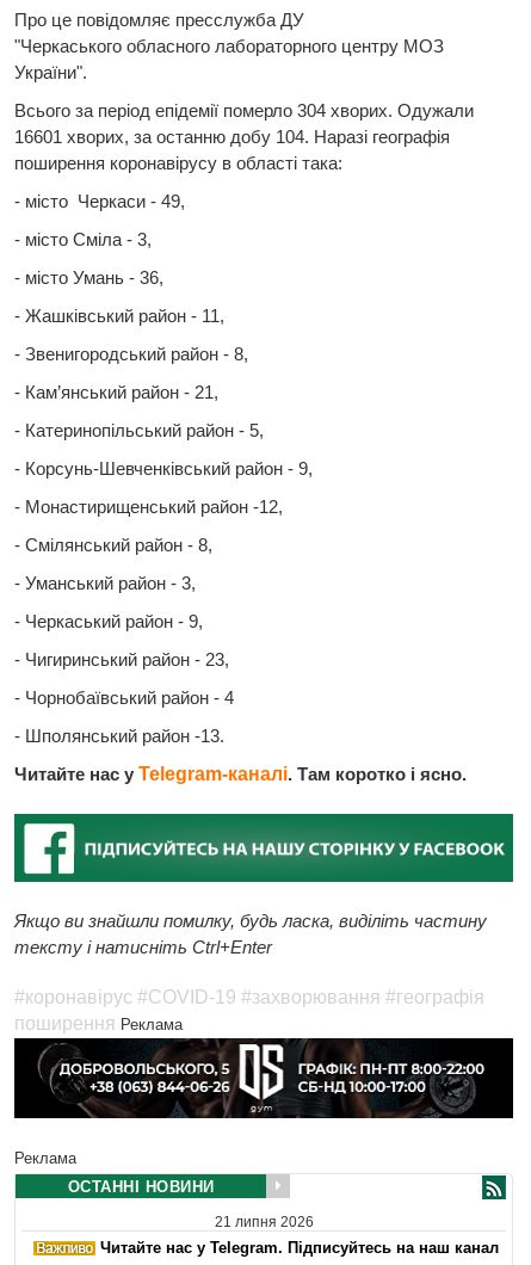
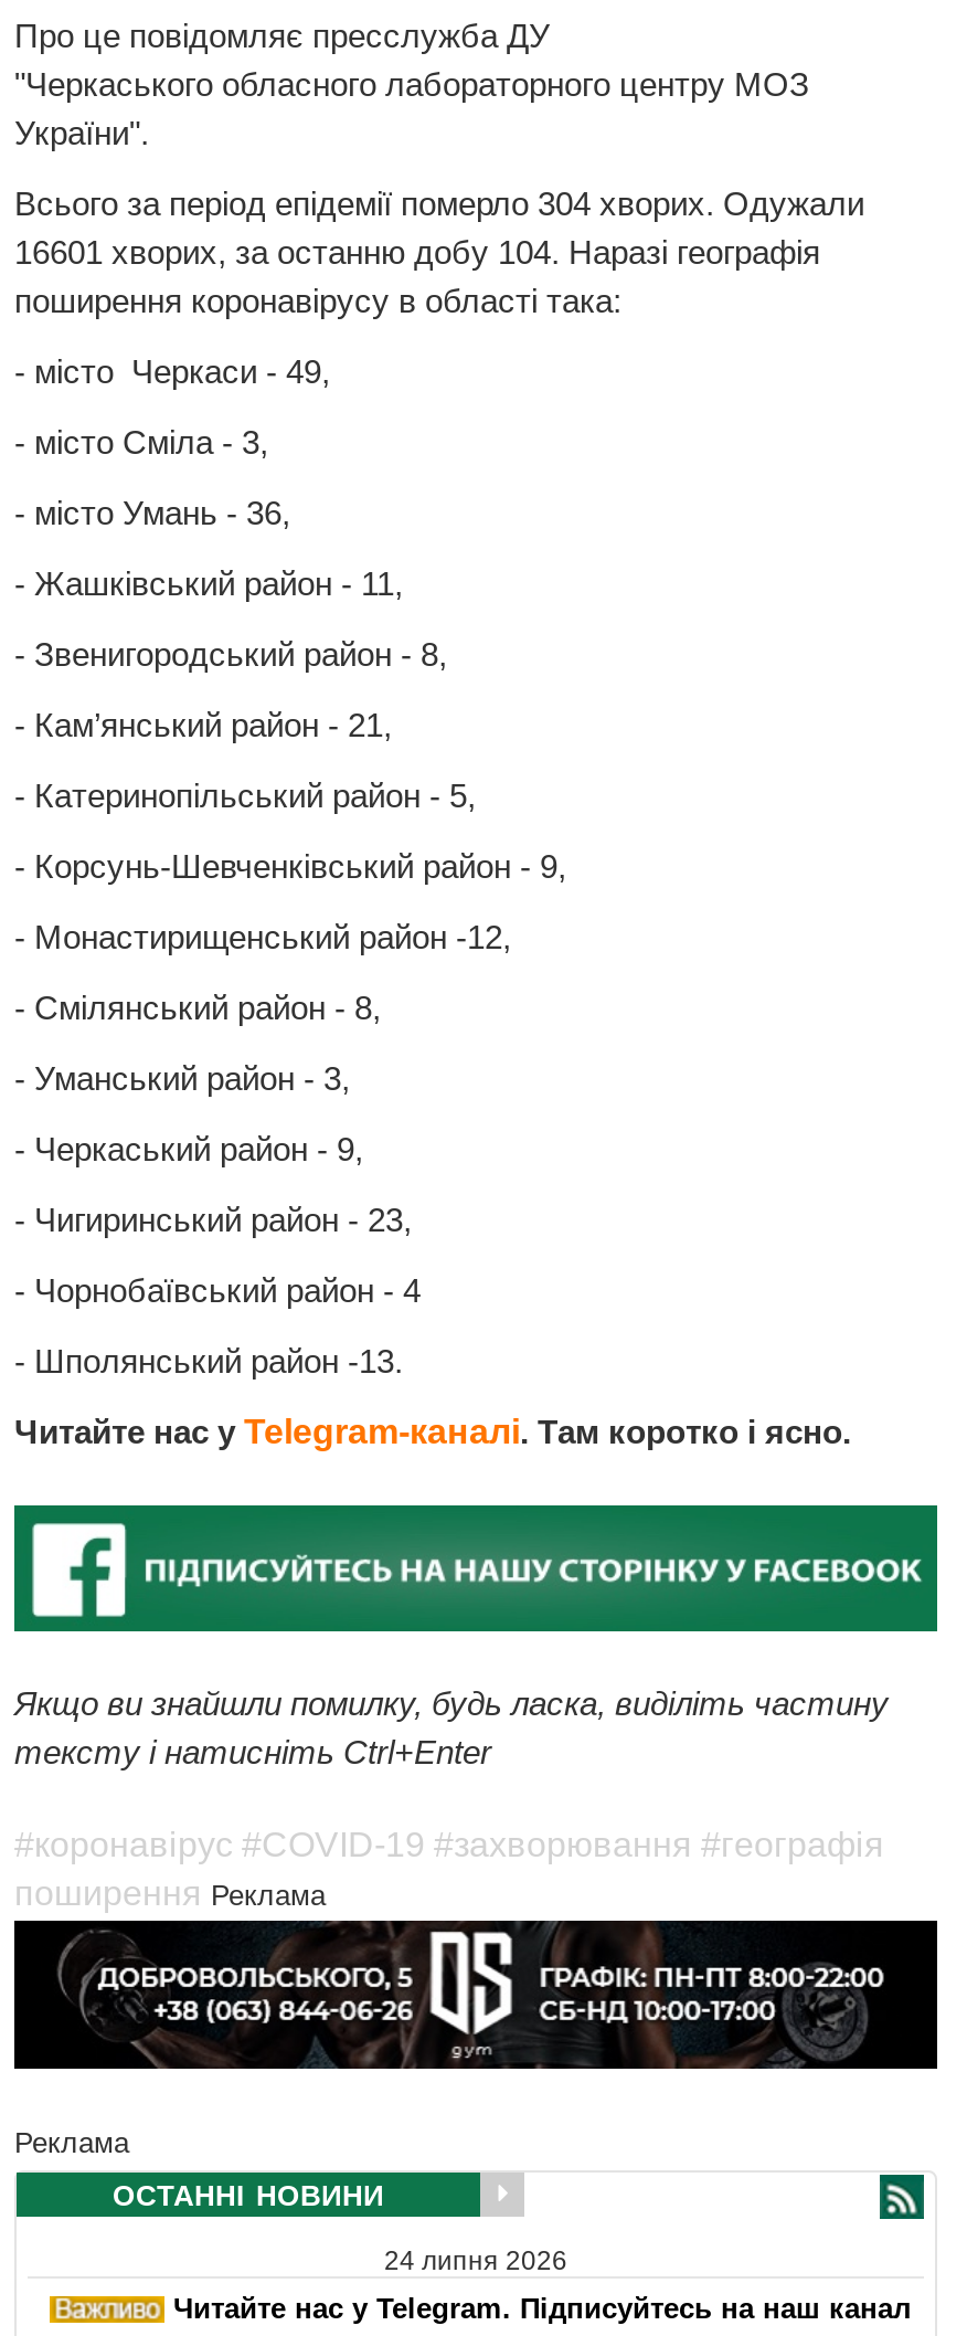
[214,1213,313,1230] 21 липня 2026 -> [384,2245,567,2276] 24 липня 2026

